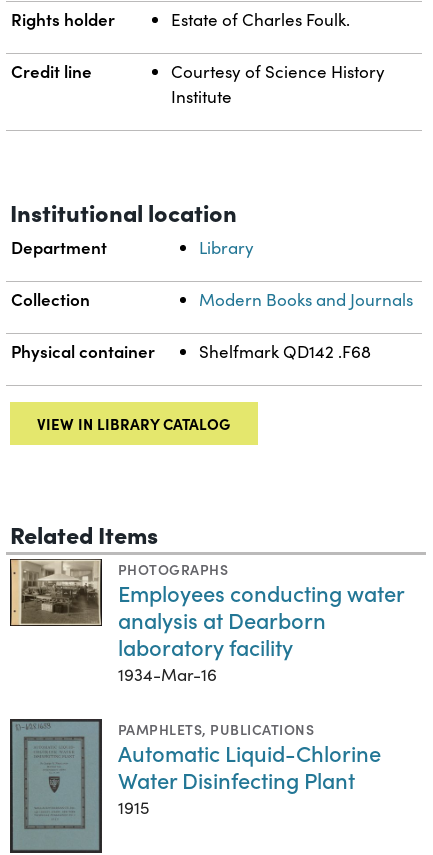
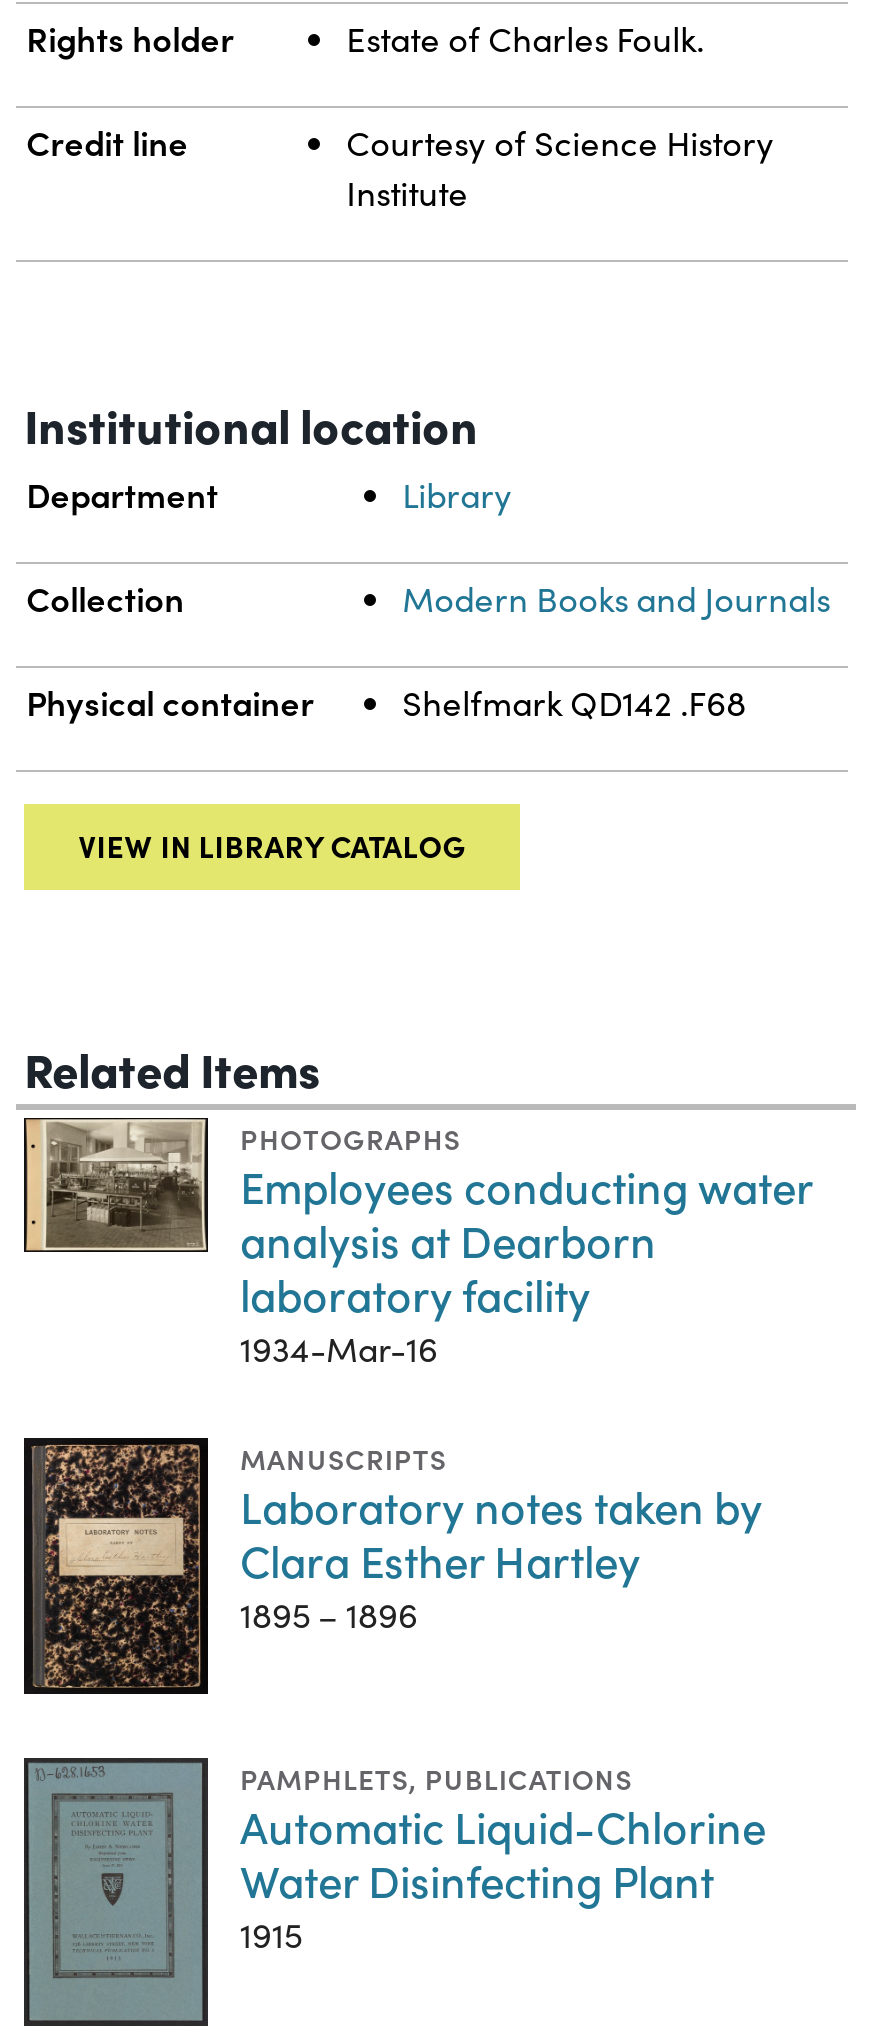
none -> [24,1436,762,1696] [image] | MANUSCRIPTS | Laboratory notes taken by | Clara Esther Hartley | 1895 – 1896

